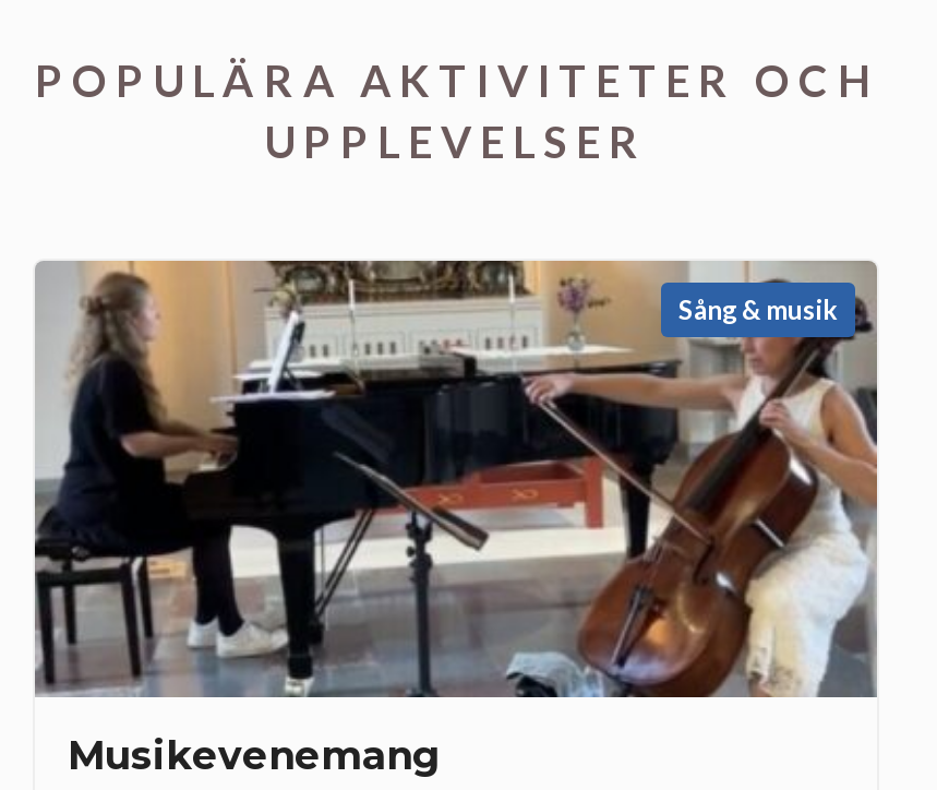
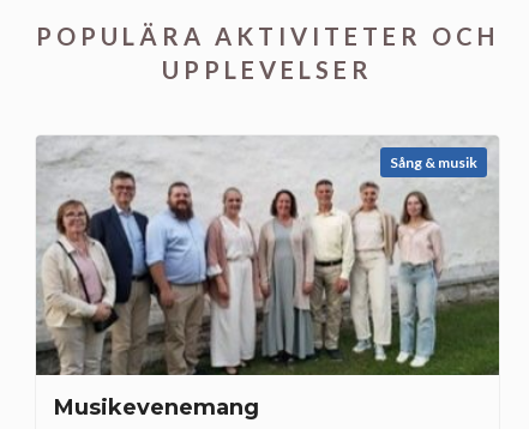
[35,259,877,699] [image] -> [36,135,499,376] [image]

